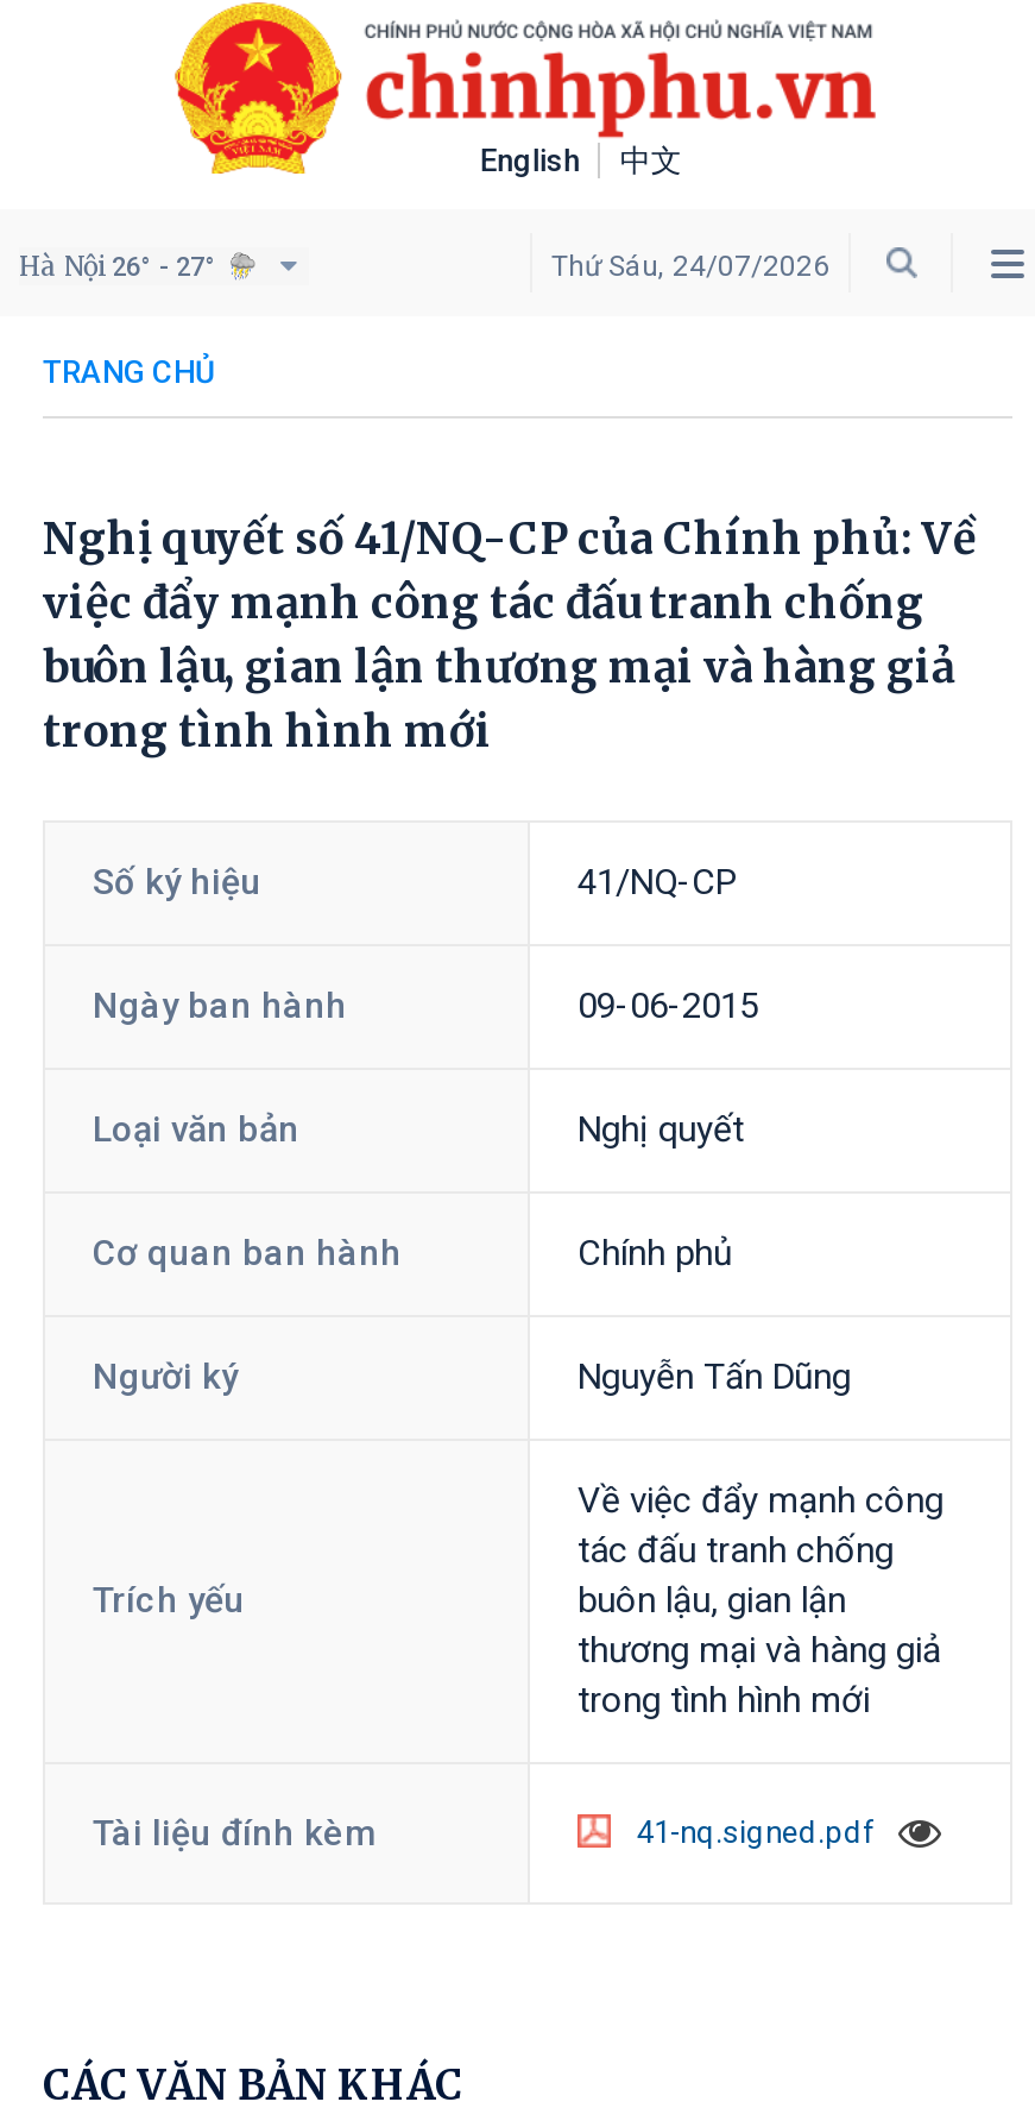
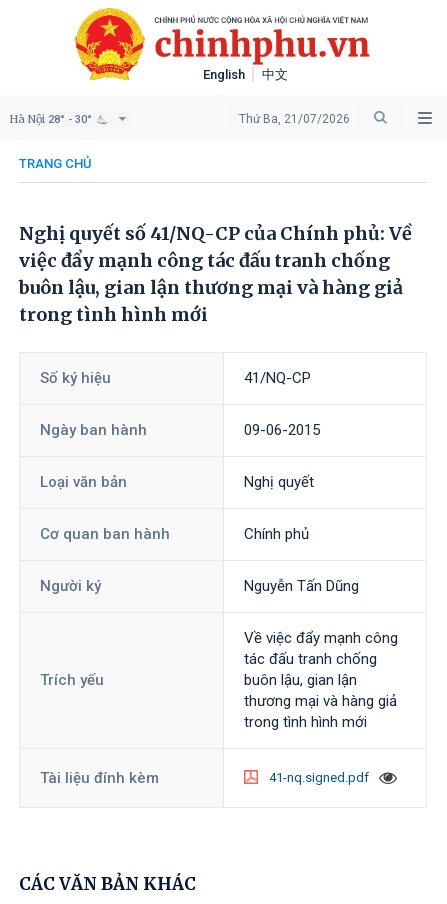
[19,250,216,283] Hà Nội 26° - 27° -> [9,112,92,126] Hà Nội 28° - 30°
[551,250,829,283] Thứ Sáu, 24/07/2026 -> [239,112,350,126] Thứ Ba, 21/07/2026

